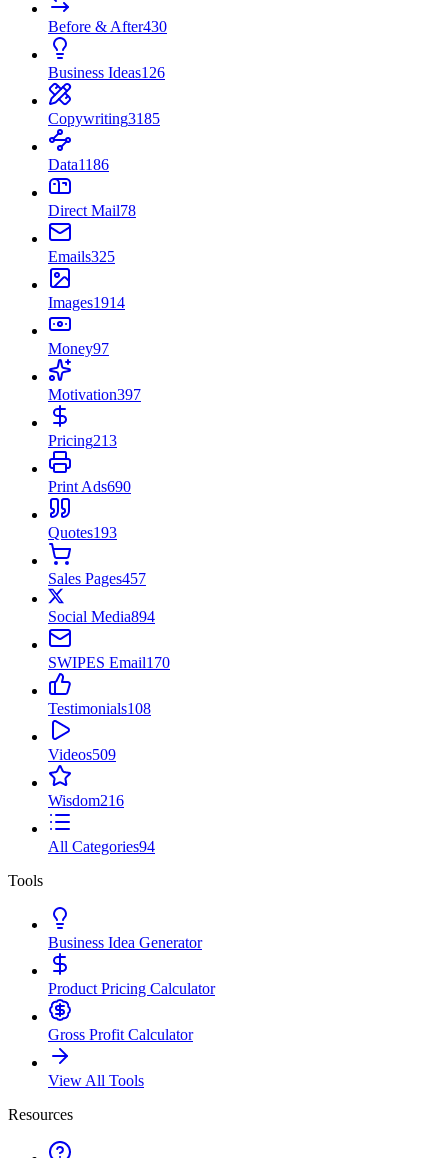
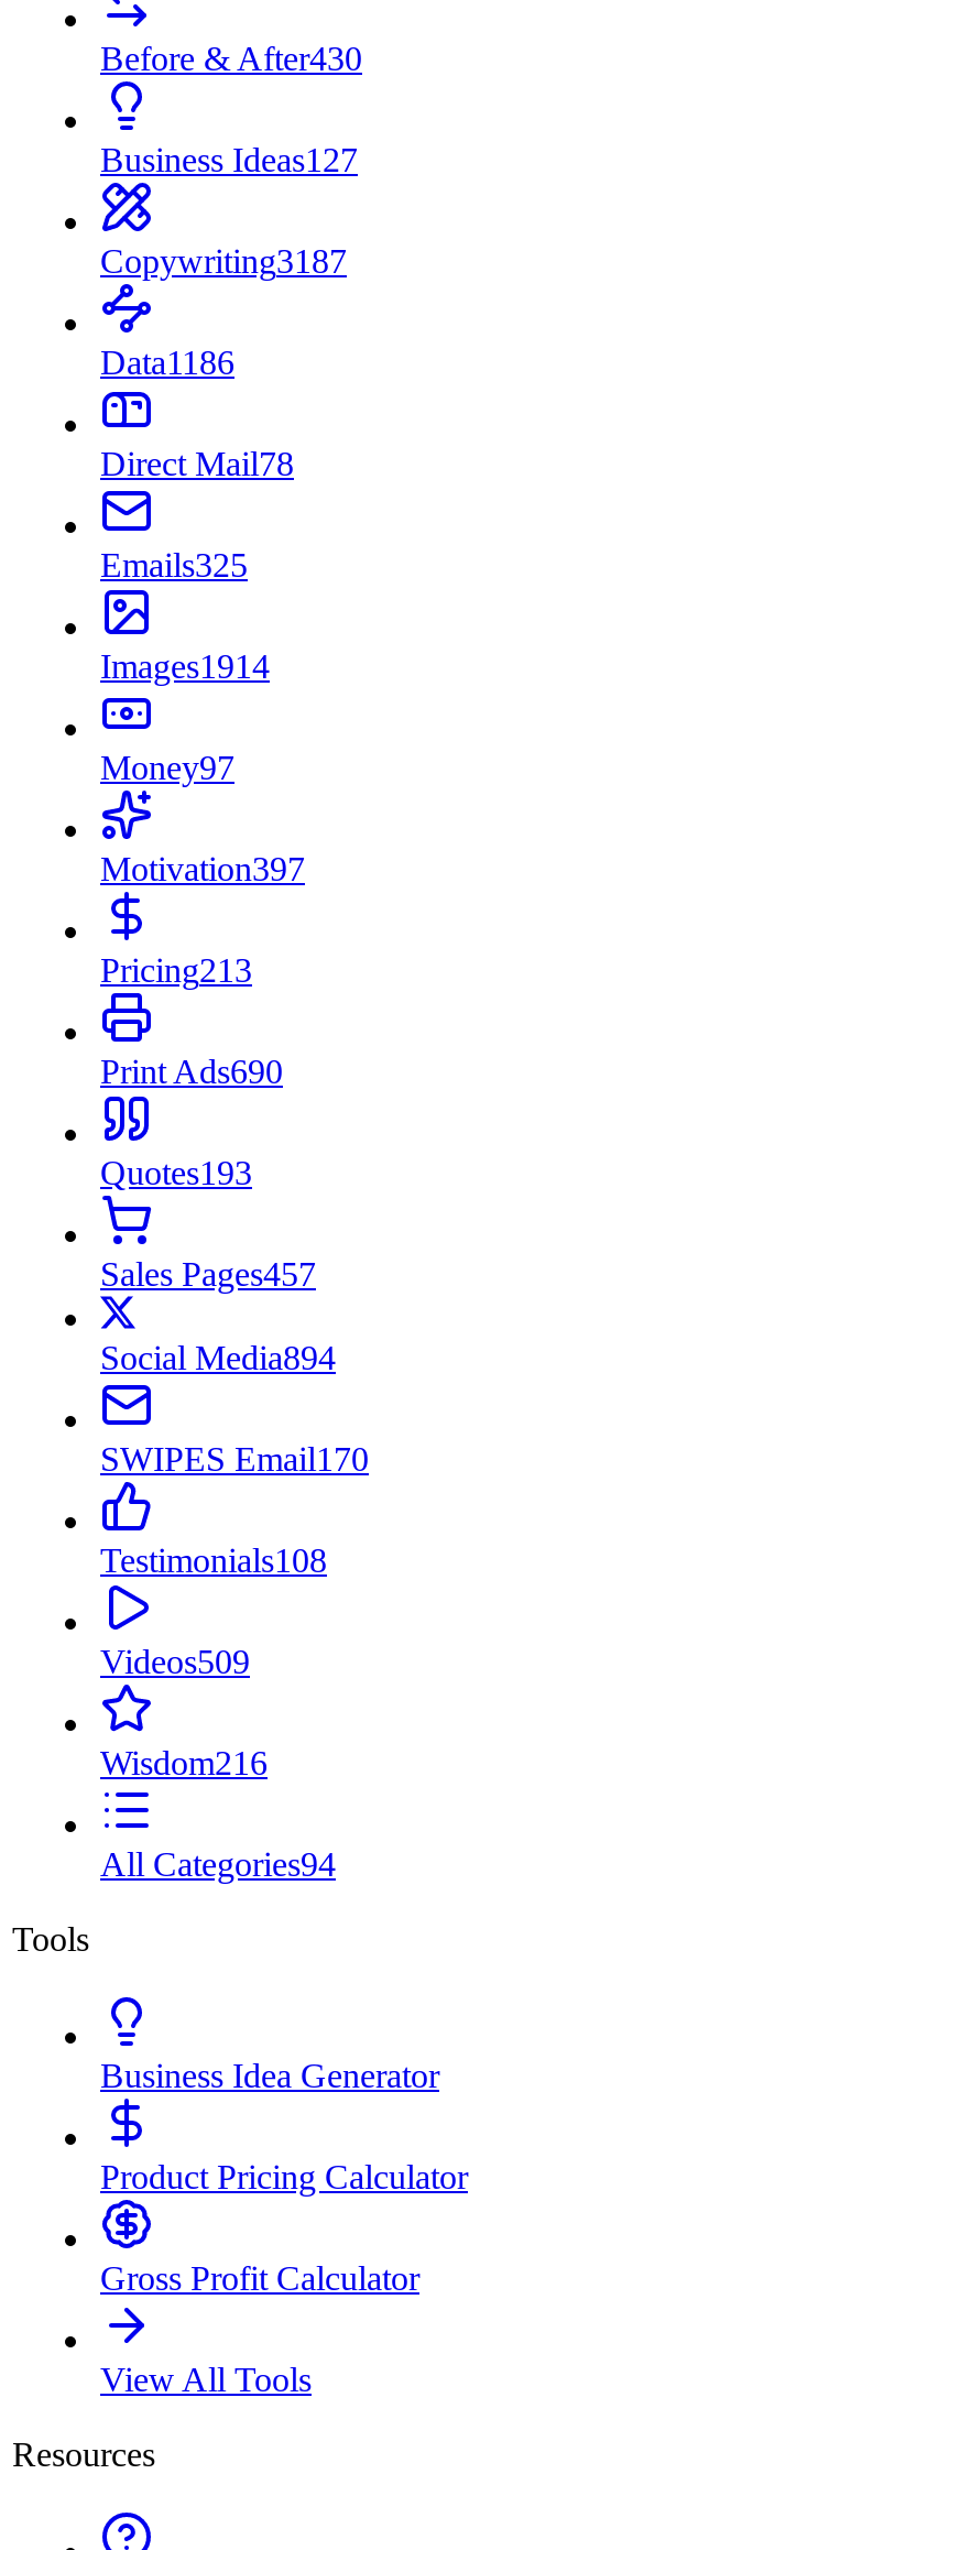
[48,64,165,81] Business Ideas126 -> [100,141,358,178] Business Ideas127
[48,110,160,127] Copywriting3185 -> [100,242,347,280] Copywriting3187

